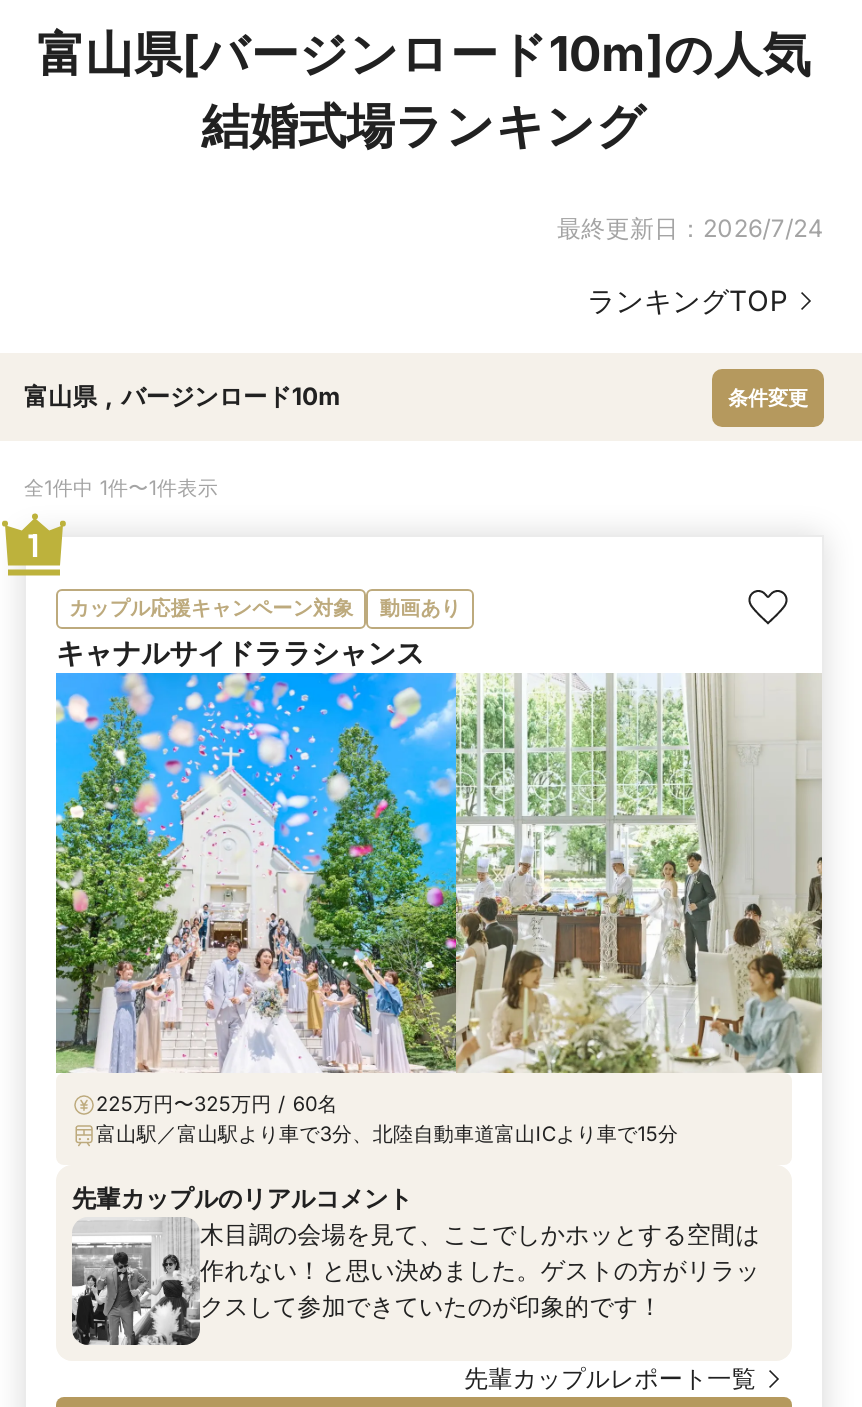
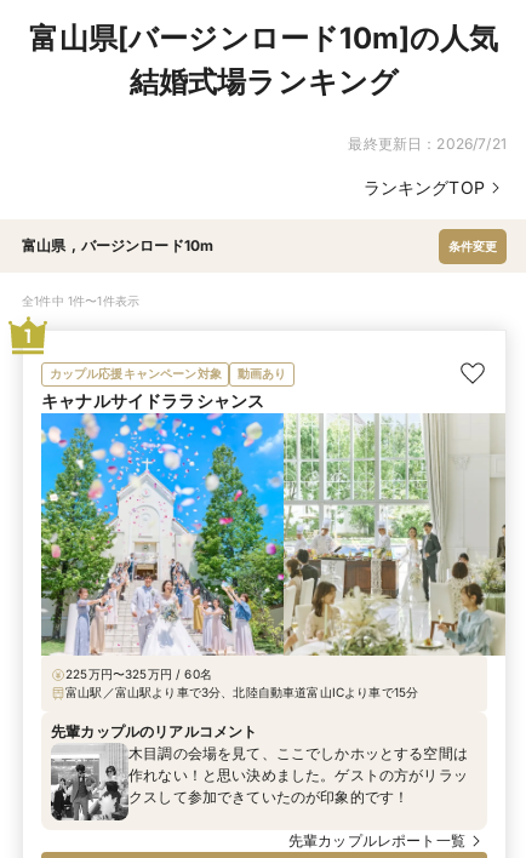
[557,213,824,243] 最終更新日：2026/7/24 -> [348,135,507,153] 最終更新日：2026/7/21

